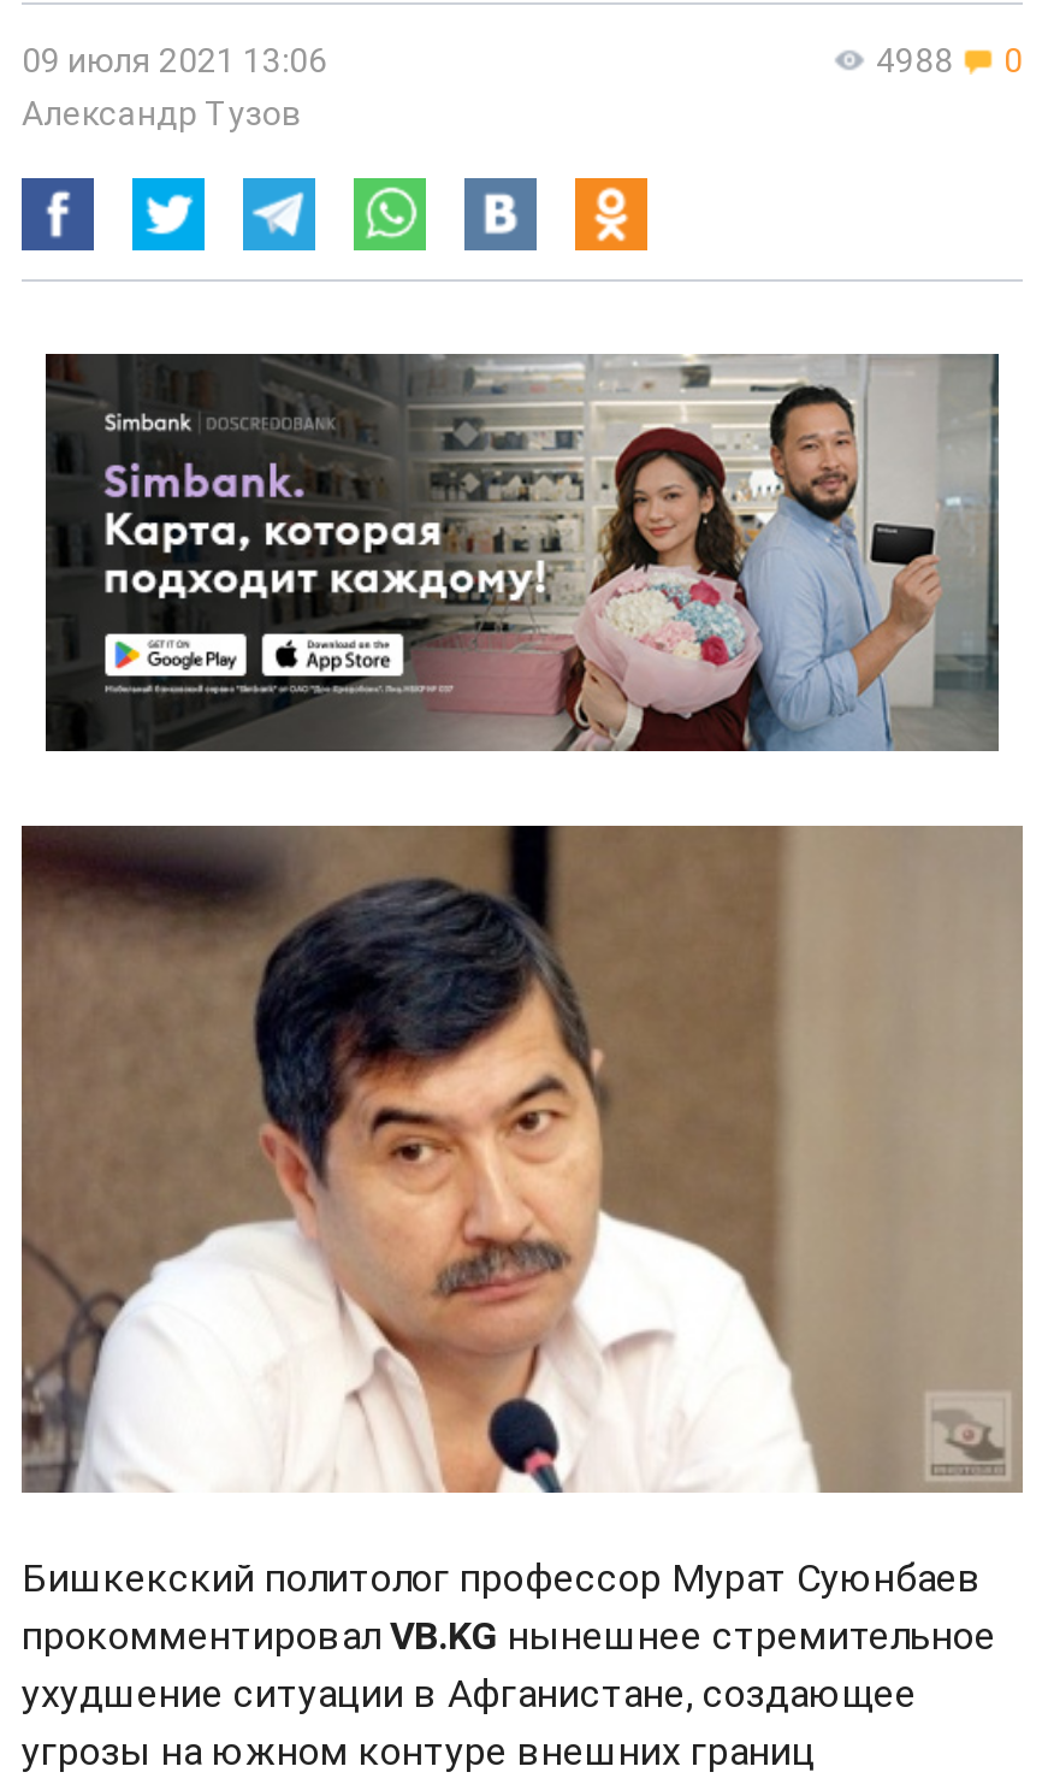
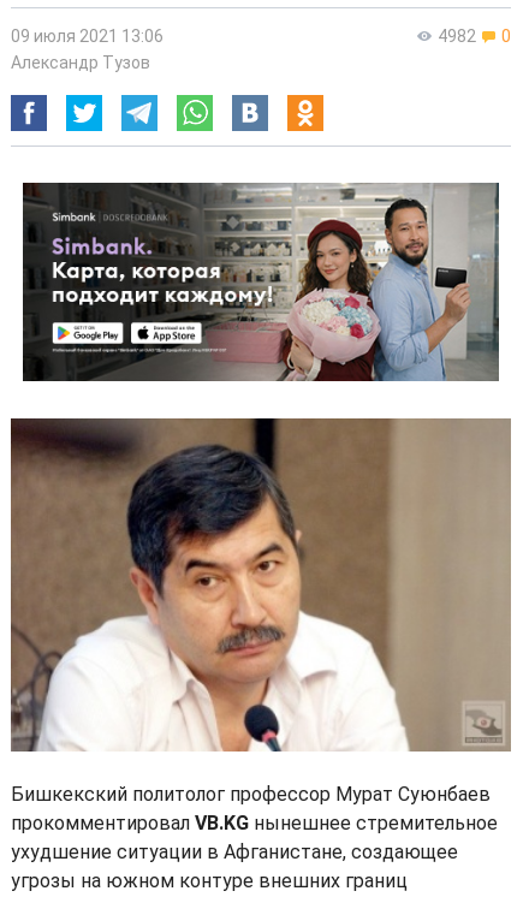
[869,41,1023,79] 4988 0 -> [434,26,511,46] 4982 0

